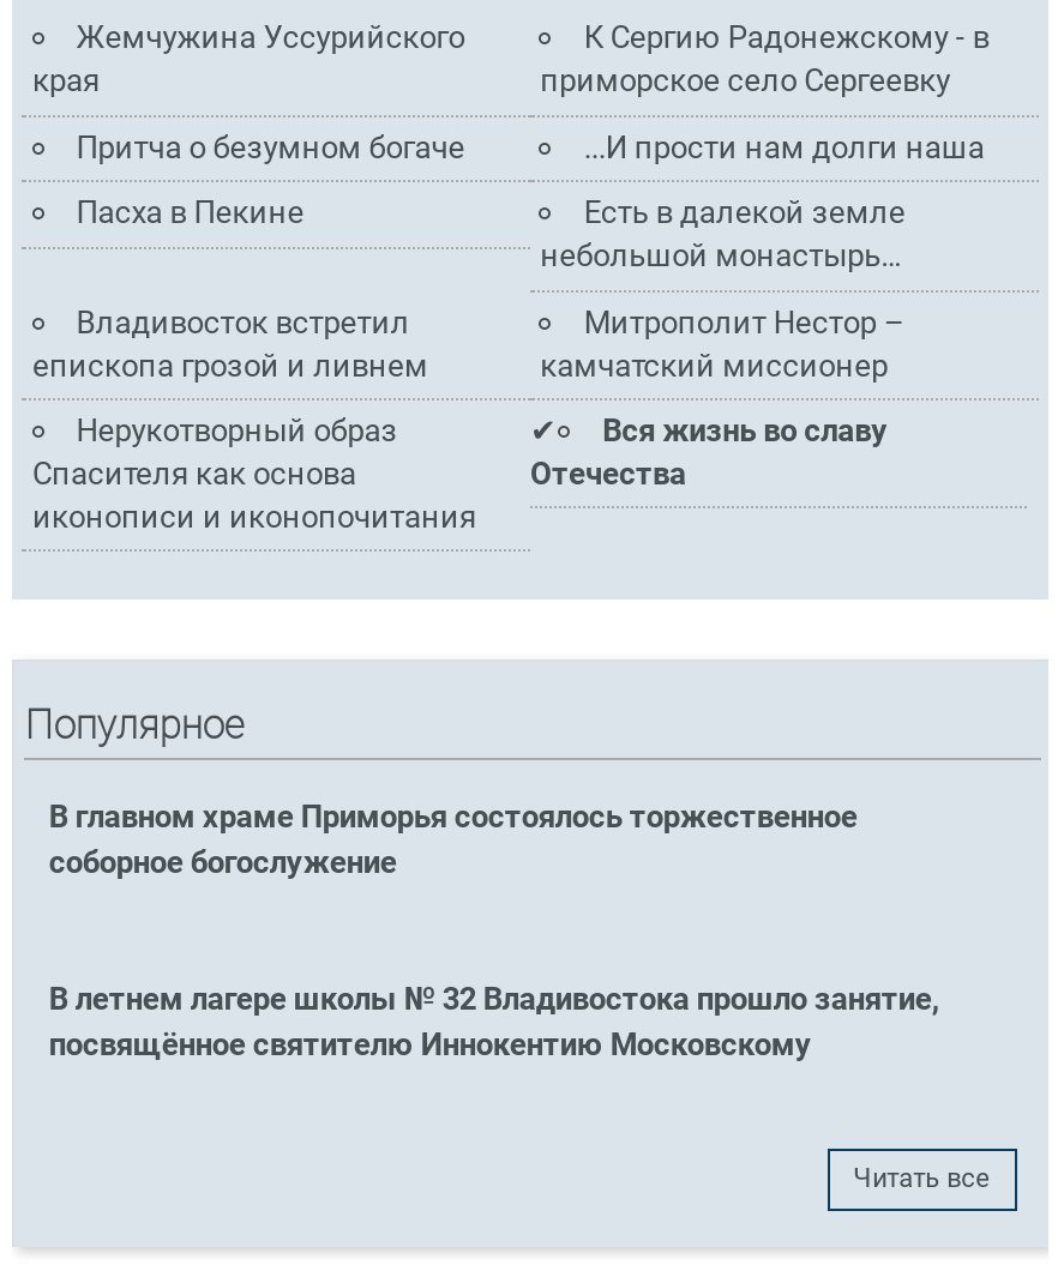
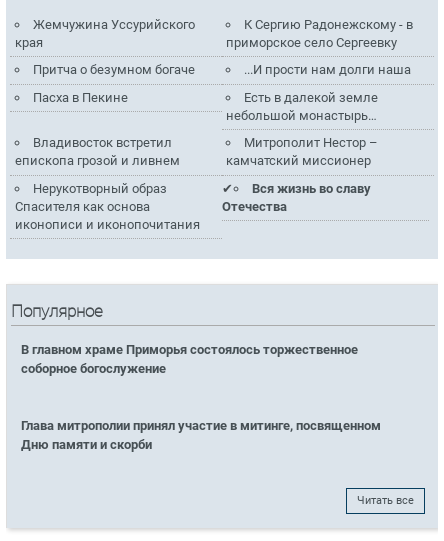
[49,982,939,1063] В летнем лагере школы № 32 Владивостока прошло занятие, | посвящённое святителю Иннокентию Московскому -> [21,418,381,452] Глава митрополии принял участие в митинге, посвященном | Дню памяти и скорби

